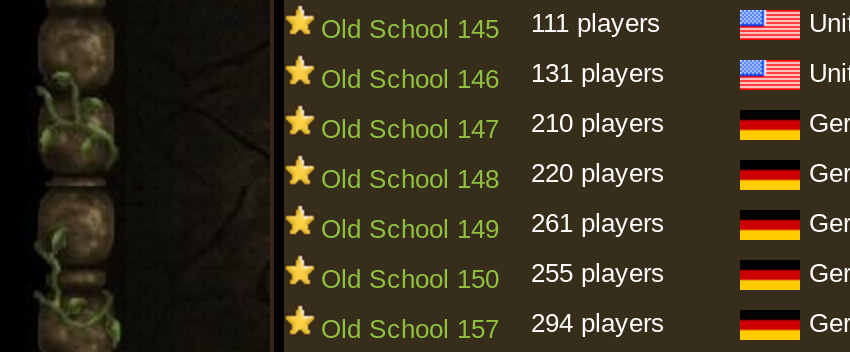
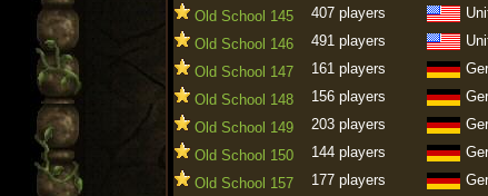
[321,8,661,44] Old School 145 111 players -> [194,4,385,24] Old School 145 407 players
[321,58,665,94] Old School 146 131 players -> [194,32,385,52] Old School 146 491 players
[321,108,665,144] Old School 147 210 players -> [194,60,385,80] Old School 147 161 players
[321,158,665,194] Old School 148 220 players -> [194,88,385,108] Old School 148 156 players
[321,208,665,244] Old School 149 261 players -> [194,116,385,136] Old School 149 203 players
[321,258,665,294] Old School 150 255 players -> [194,144,385,164] Old School 150 144 players
[321,308,665,344] Old School 157 294 players -> [194,171,385,192] Old School 157 177 players

